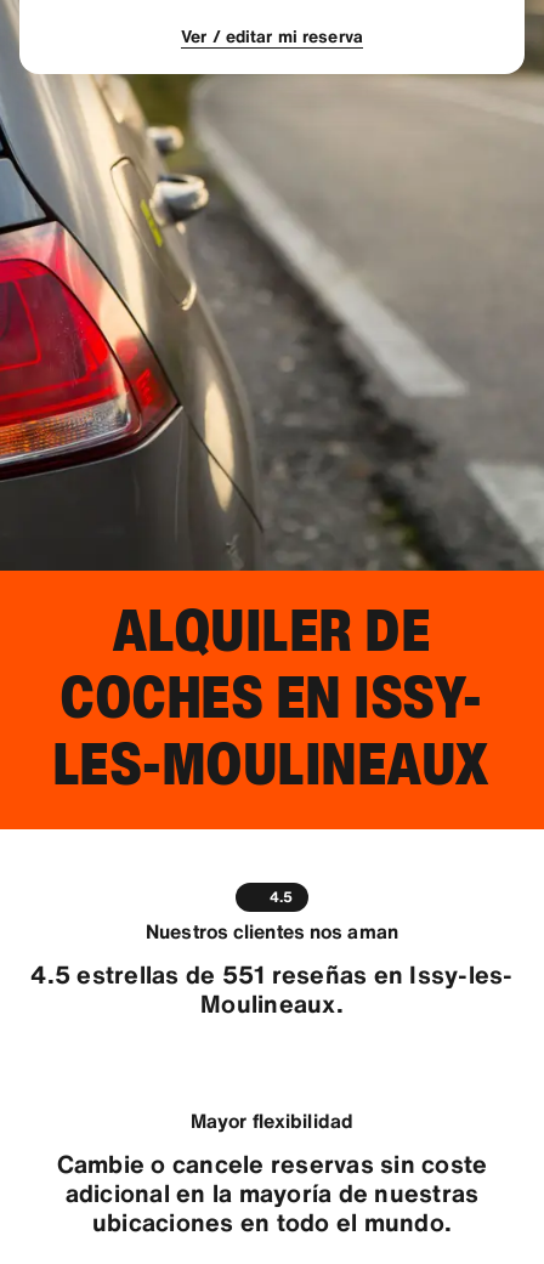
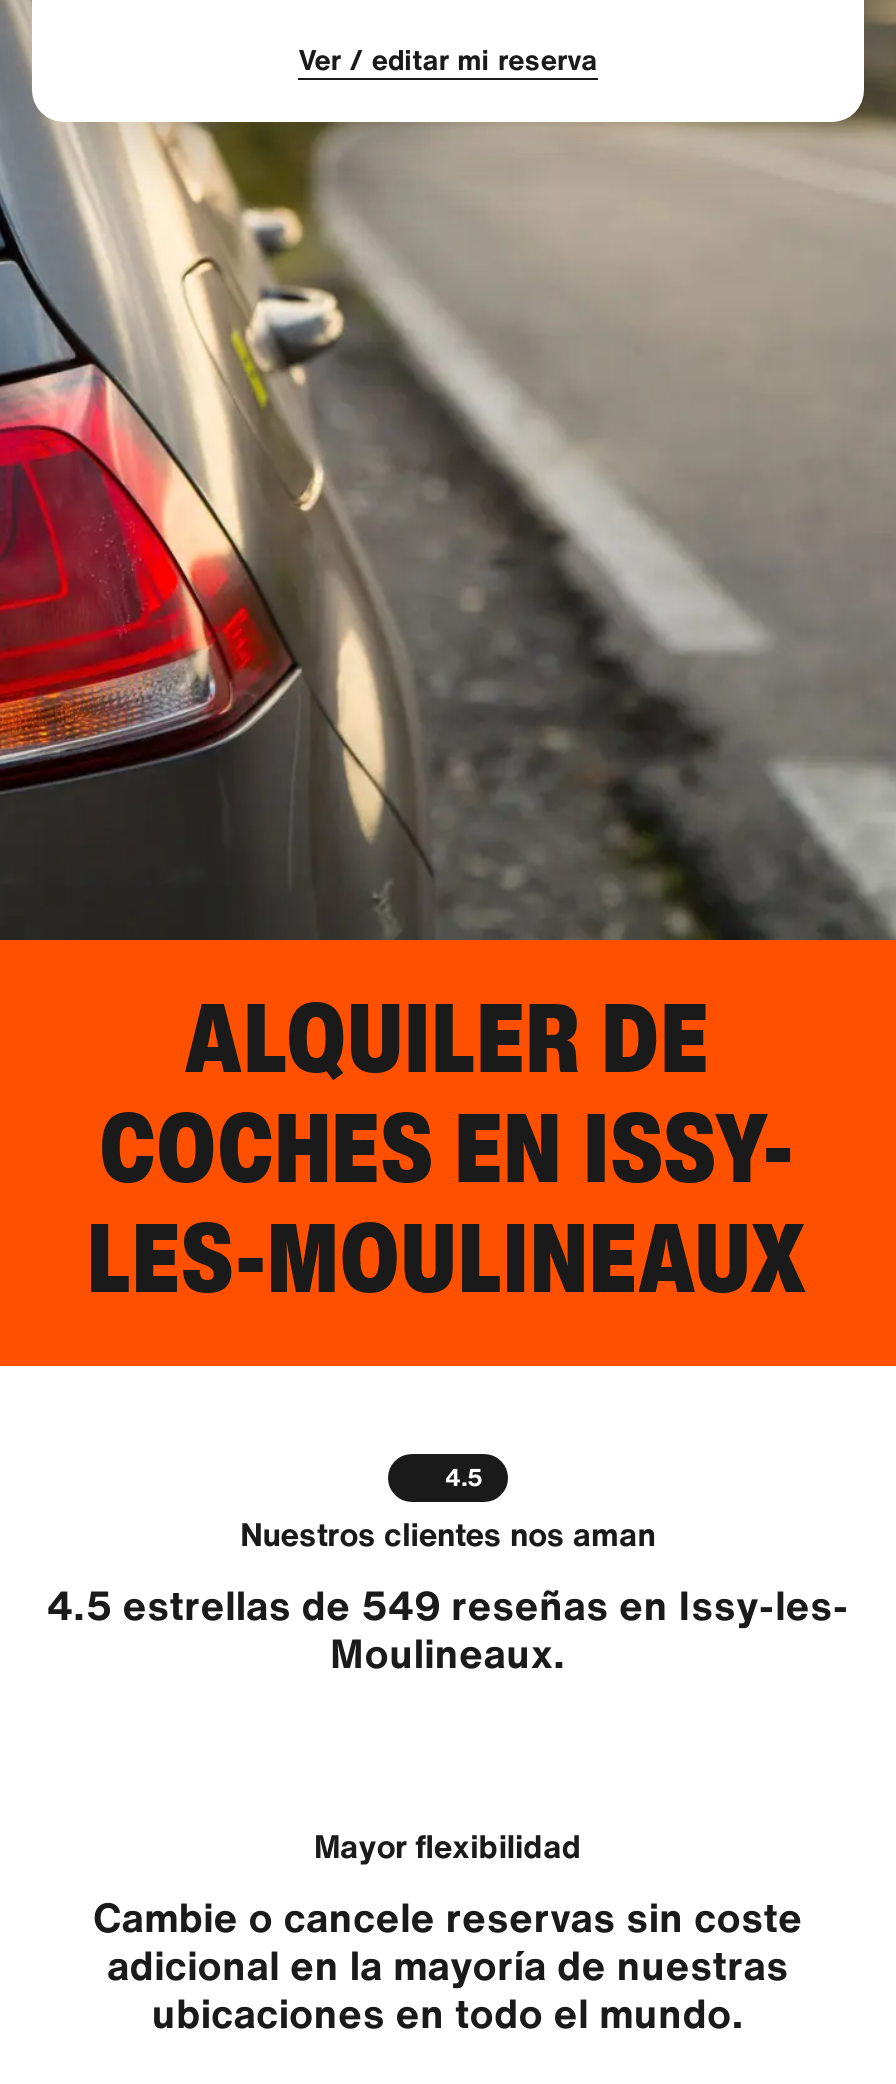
[31,957,513,992] 4.5 estrellas de 551 reseñas en Issy-les- -> [47,1576,849,1634] 4.5 estrellas de 549 reseñas en Issy-les-

